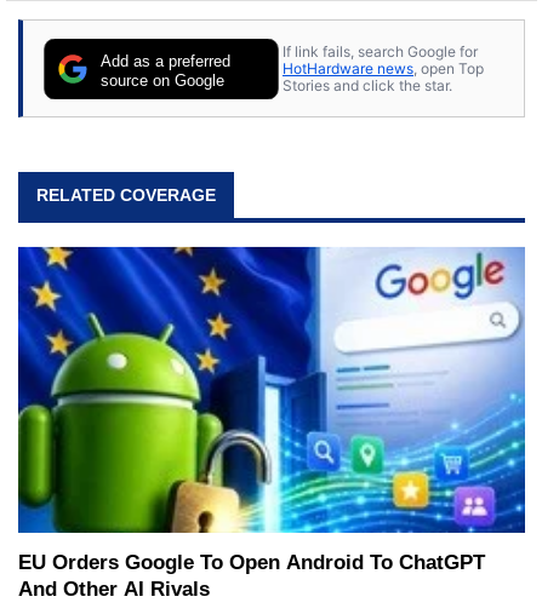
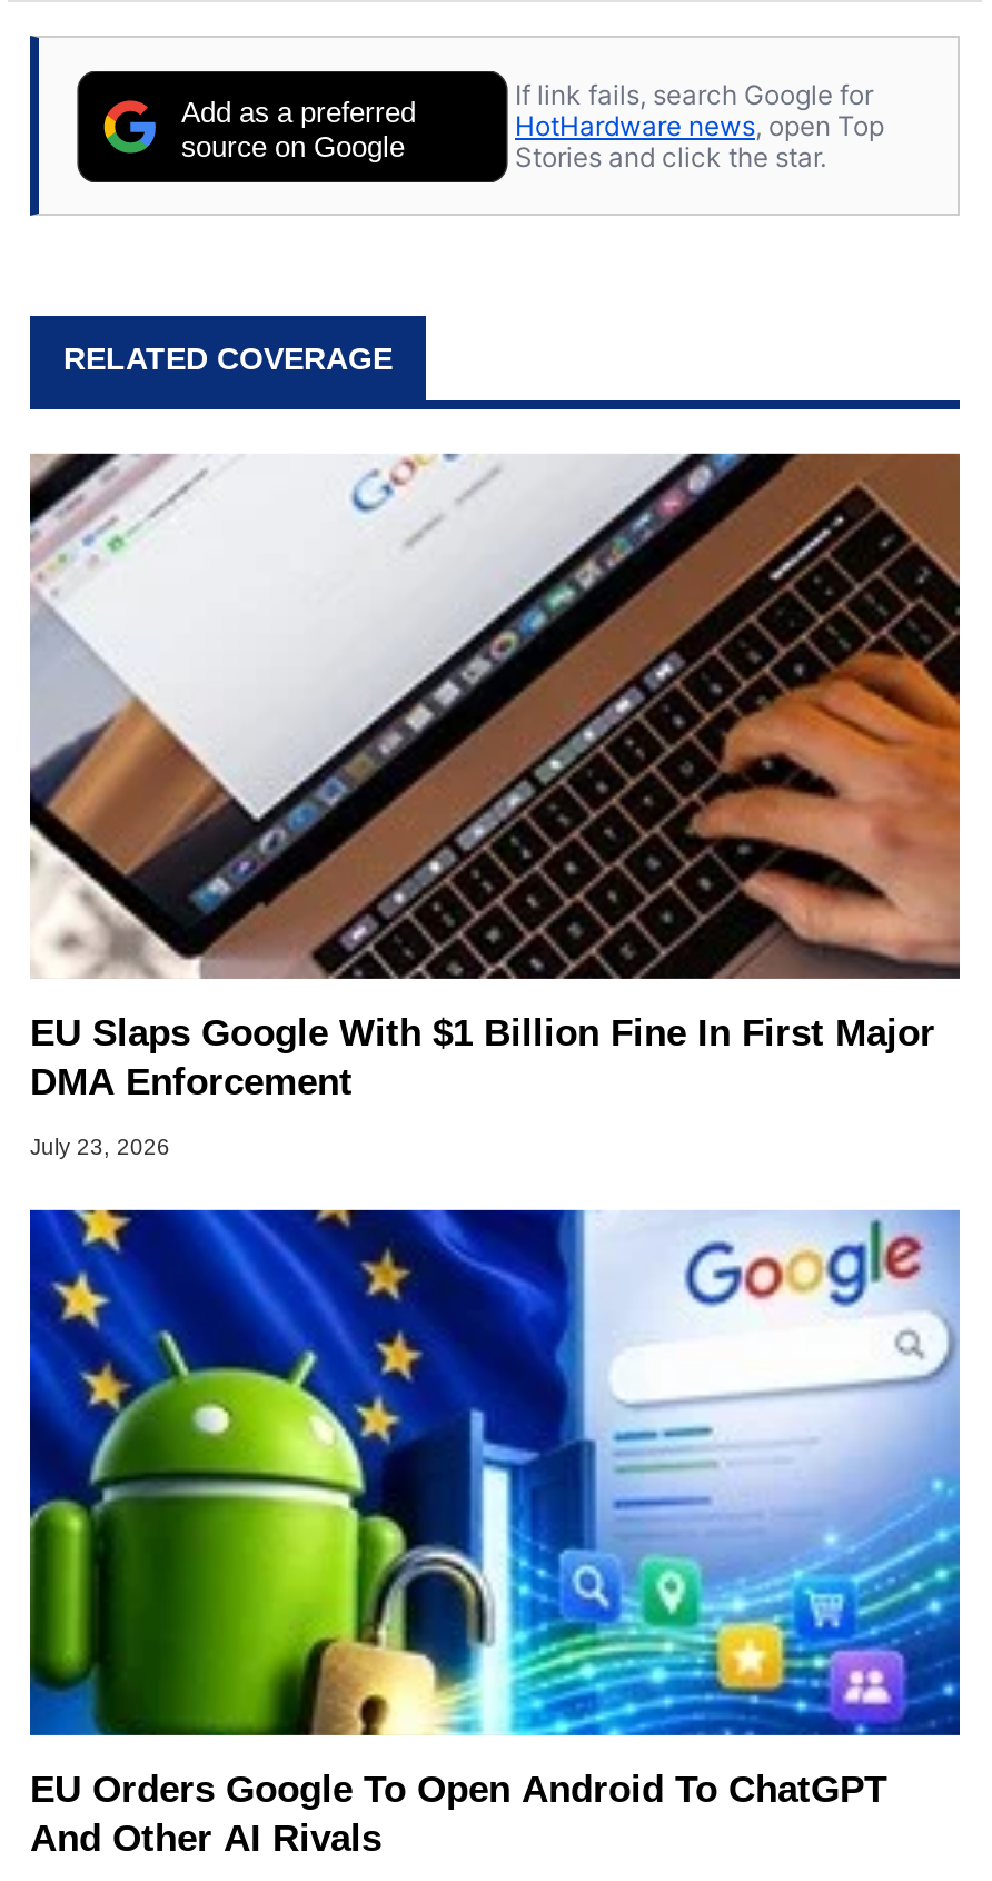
none -> [28,452,962,1159] [image] | EU Slaps Google With $1 Billion Fine In First Major | DMA Enforcement | July 23, 2026

